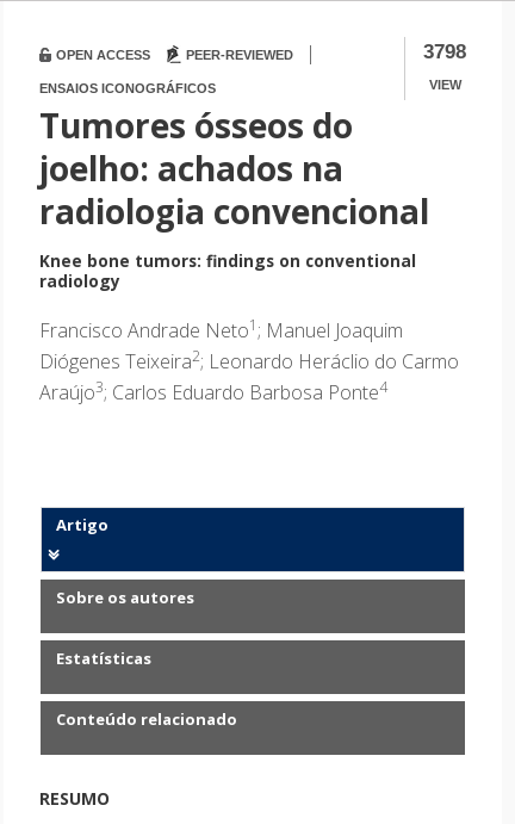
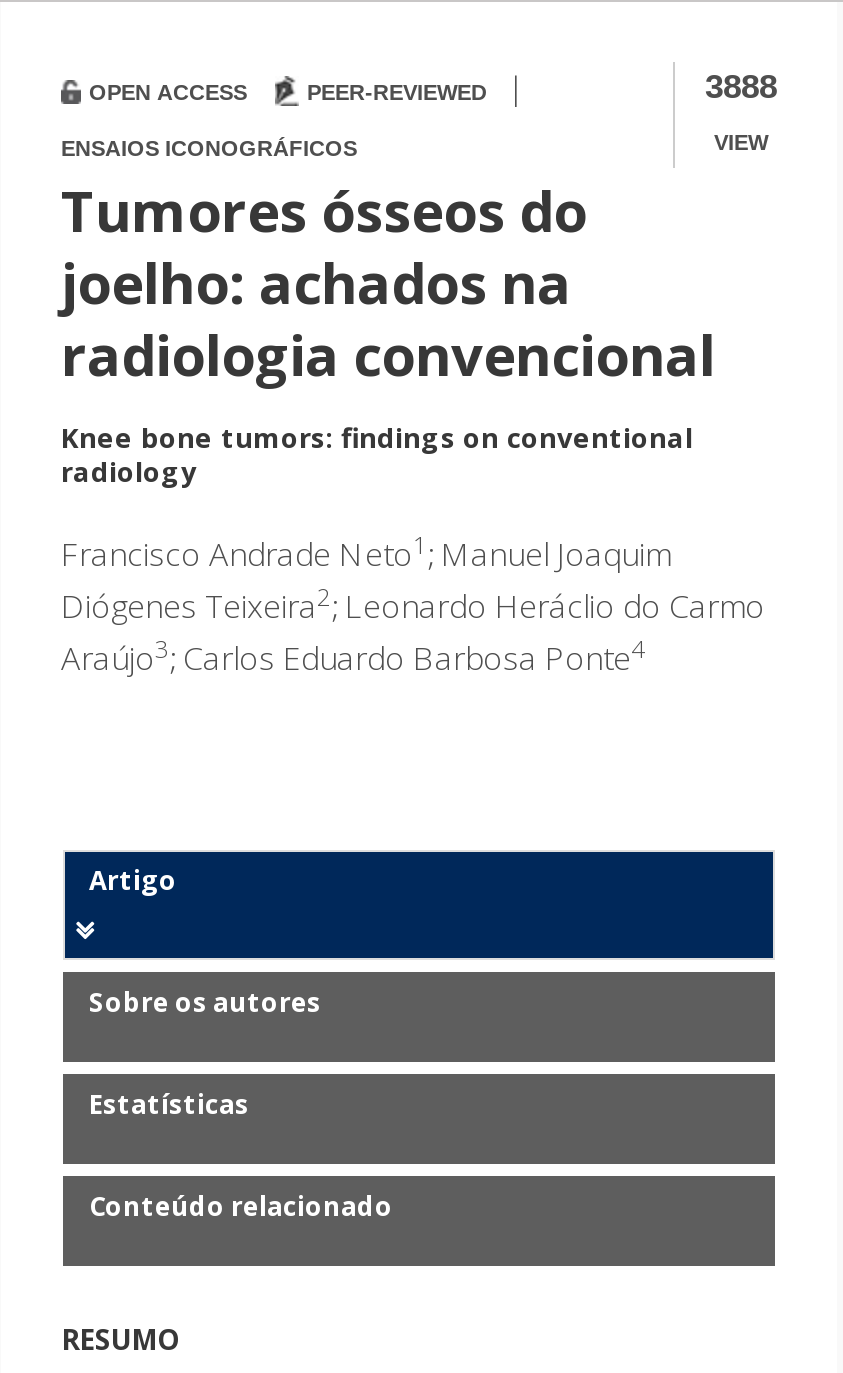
[423,40,466,63] 3798 -> [705,68,777,106] 3888

